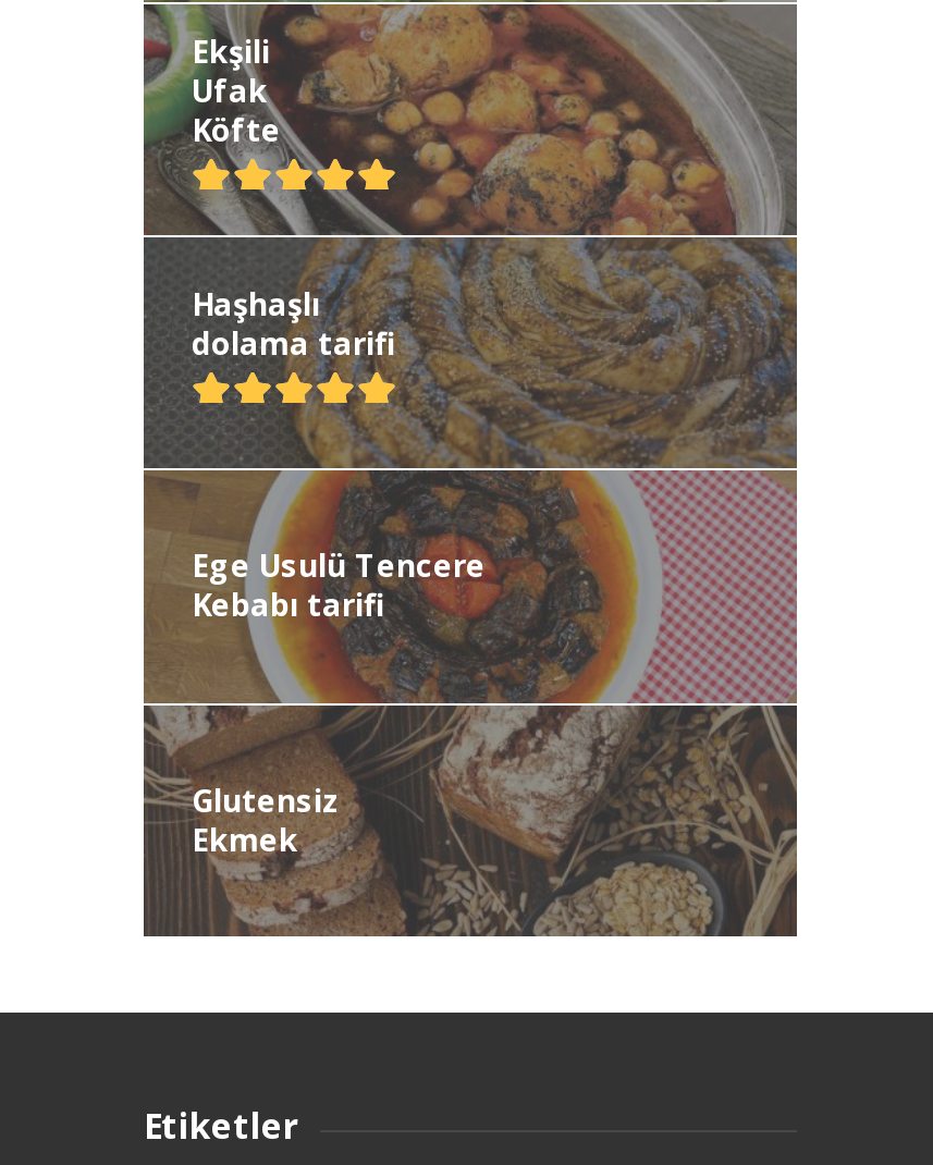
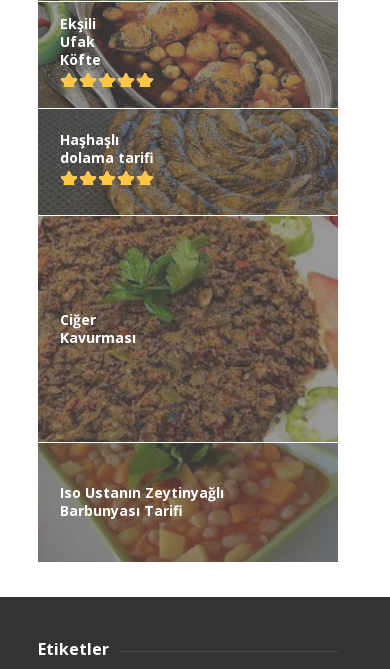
[146,470,797,936] [image] | Ege Usulü Tencere | Kebabı tarifi -> [38,215,338,562] [image] | Ciğer | Kavurması
[192,779,340,859] Glutensiz | Ekmek -> [60,483,224,520] Iso Ustanın Zeytinyağlı | Barbunyası Tarifi

